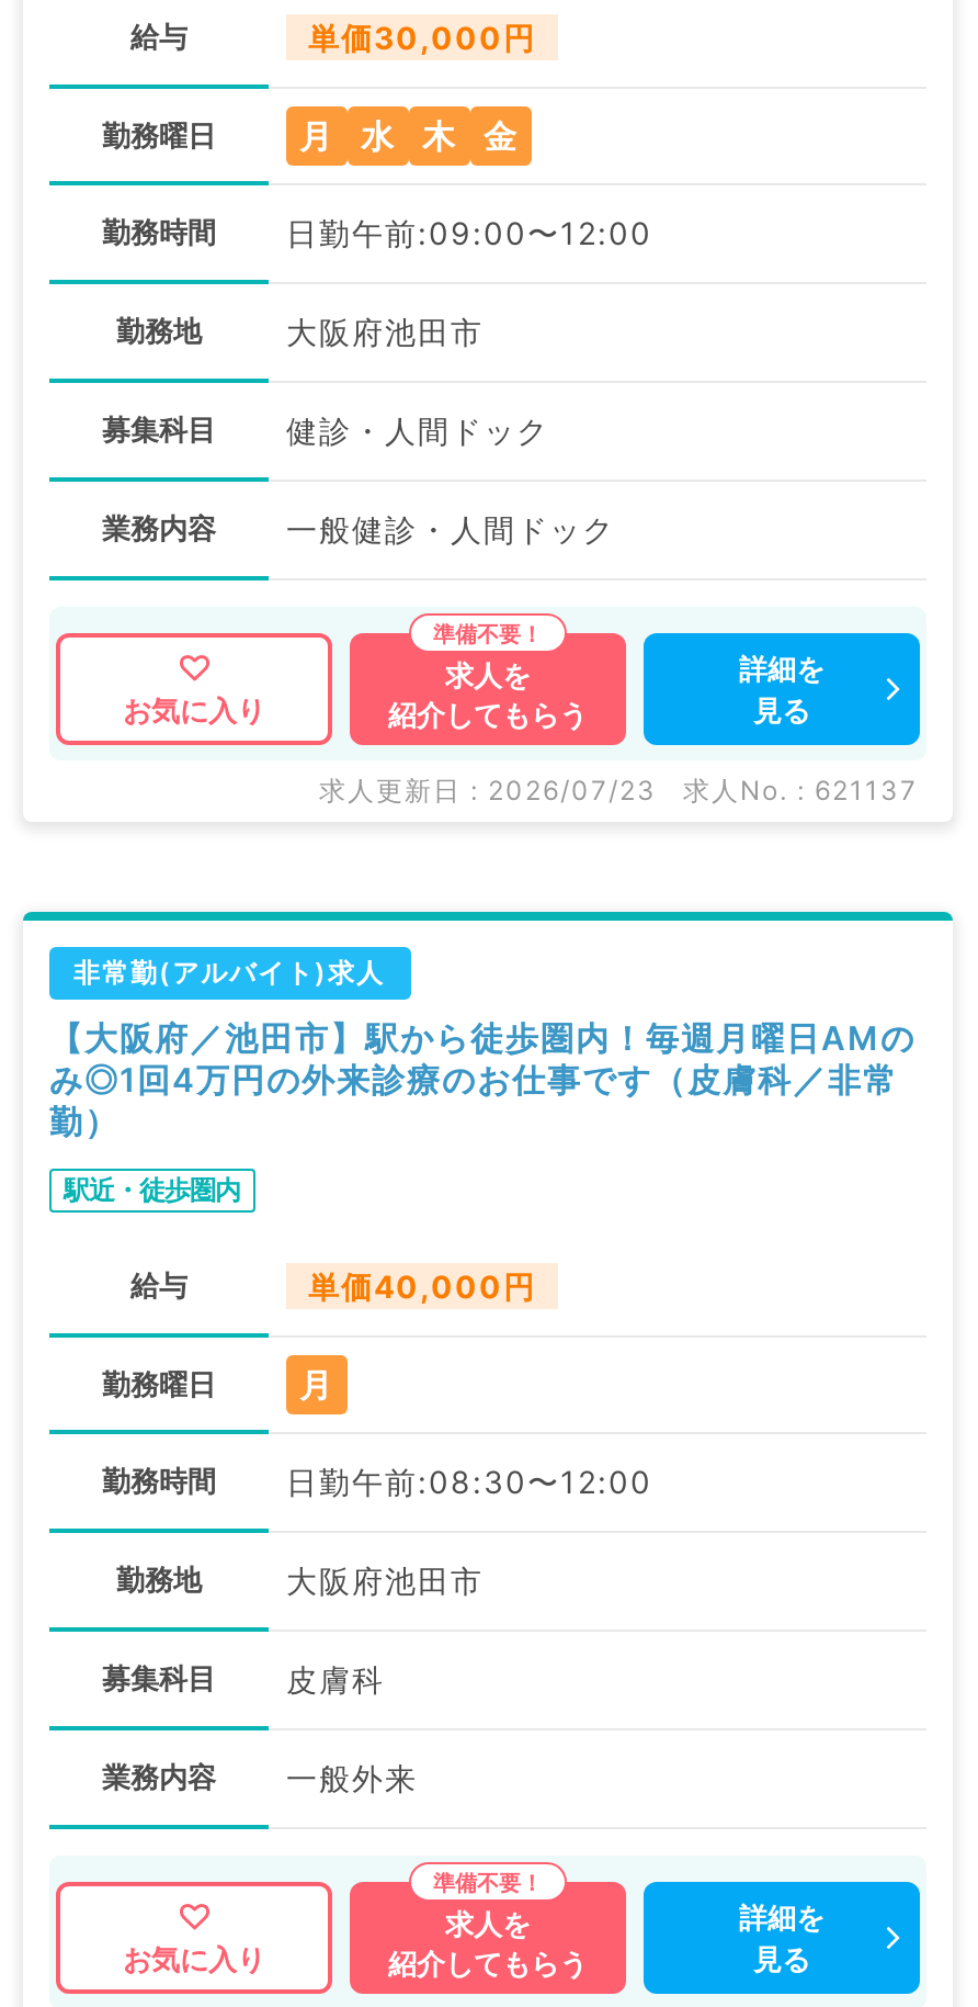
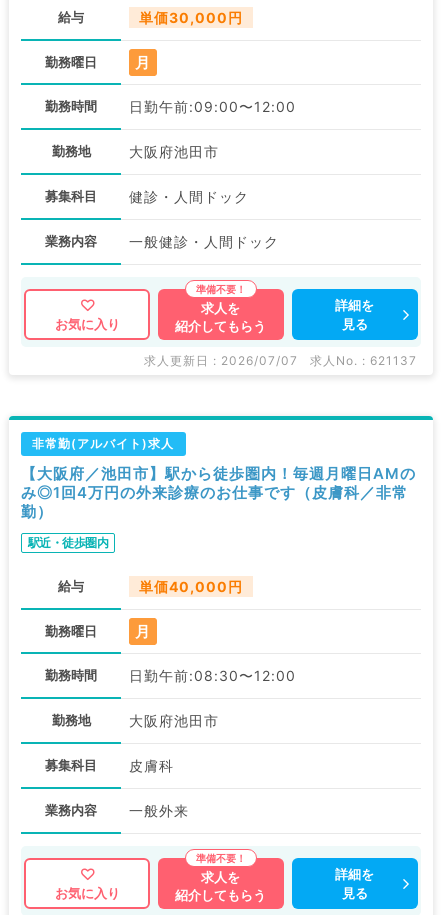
[361,115,519,157] 水 | 木 | 金 -> none
[319,774,918,807] 求人更新日 : 2026/07/23 求人No. : 621137 -> [144,353,417,368] 求人更新日 : 2026/07/07 求人No. : 621137

